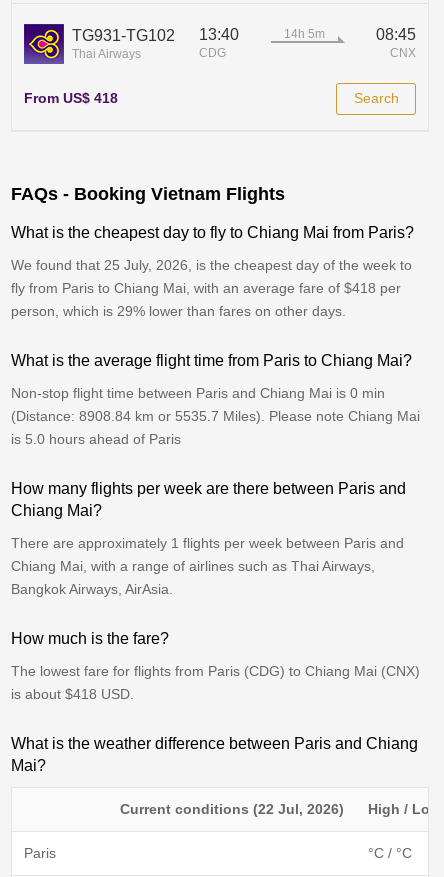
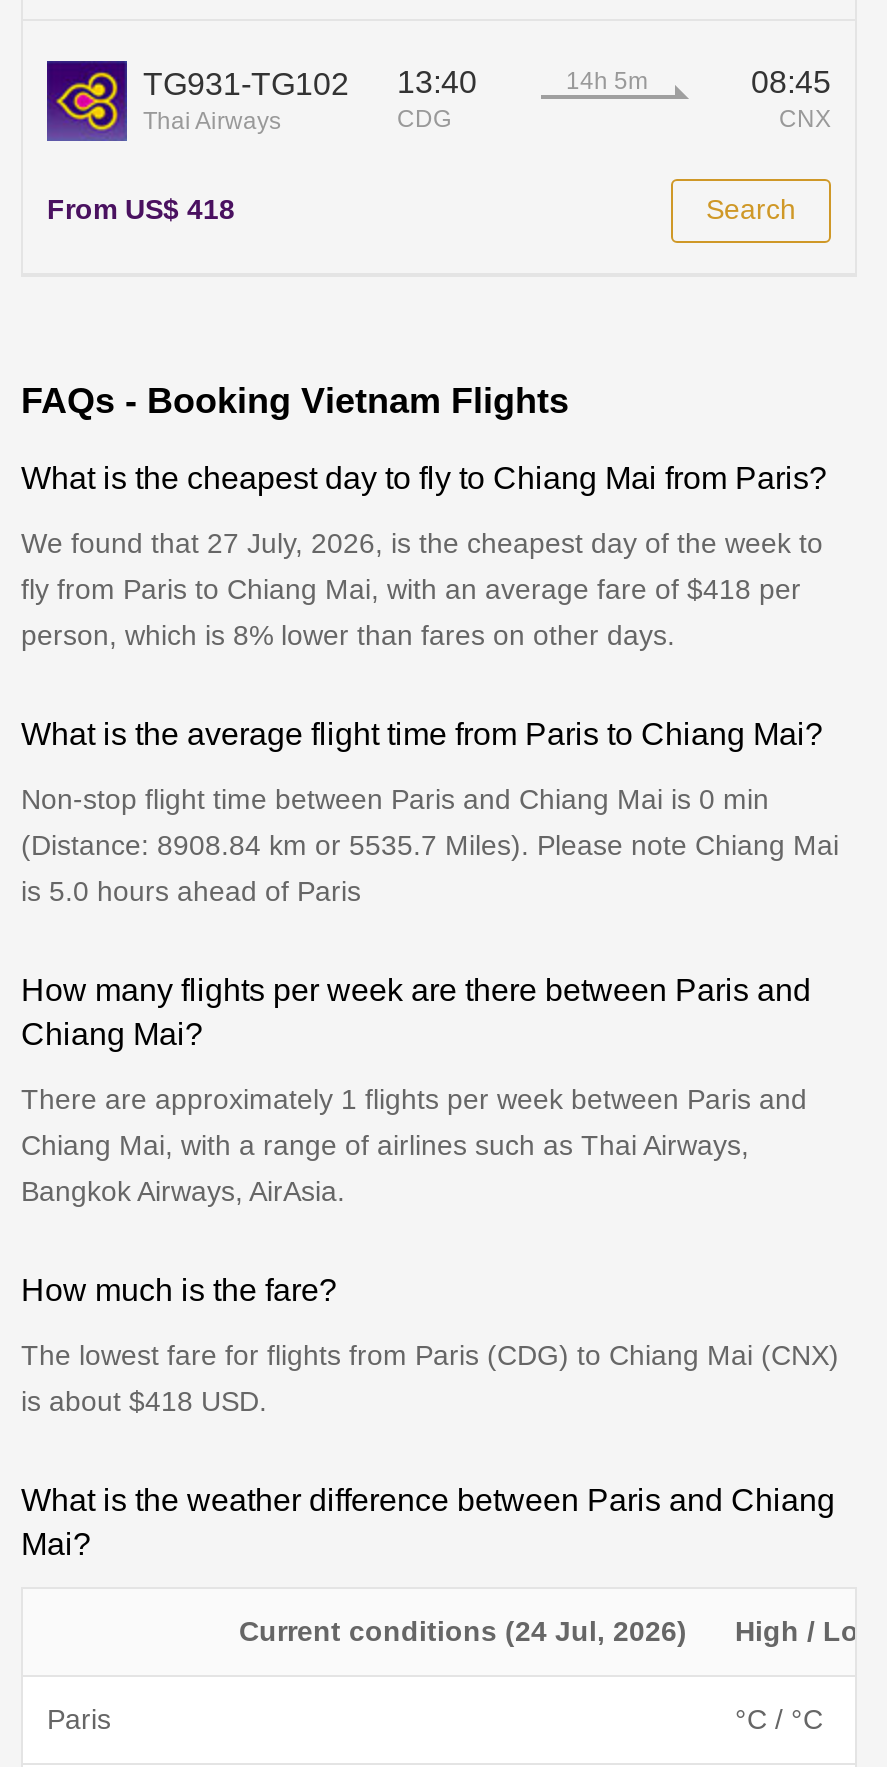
[11,257,412,273] We found that 25 July, 2026, is the cheapest day of the week to -> [21,527,823,559] We found that 27 July, 2026, is the cheapest day of the week to
[11,303,346,319] person, which is 29% lower than fares on other days. -> [21,619,675,651] person, which is 8% lower than fares on other days.
[120,801,344,817] Current conditions (22 Jul, 2026) -> [239,1615,687,1647] Current conditions (24 Jul, 2026)

